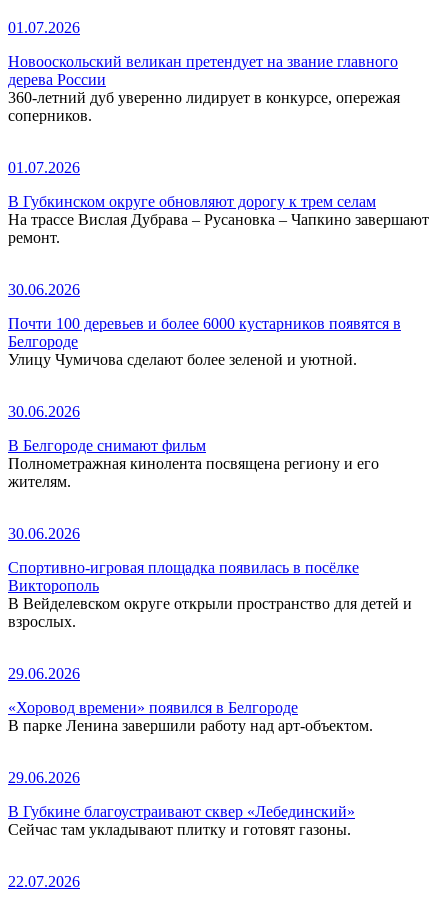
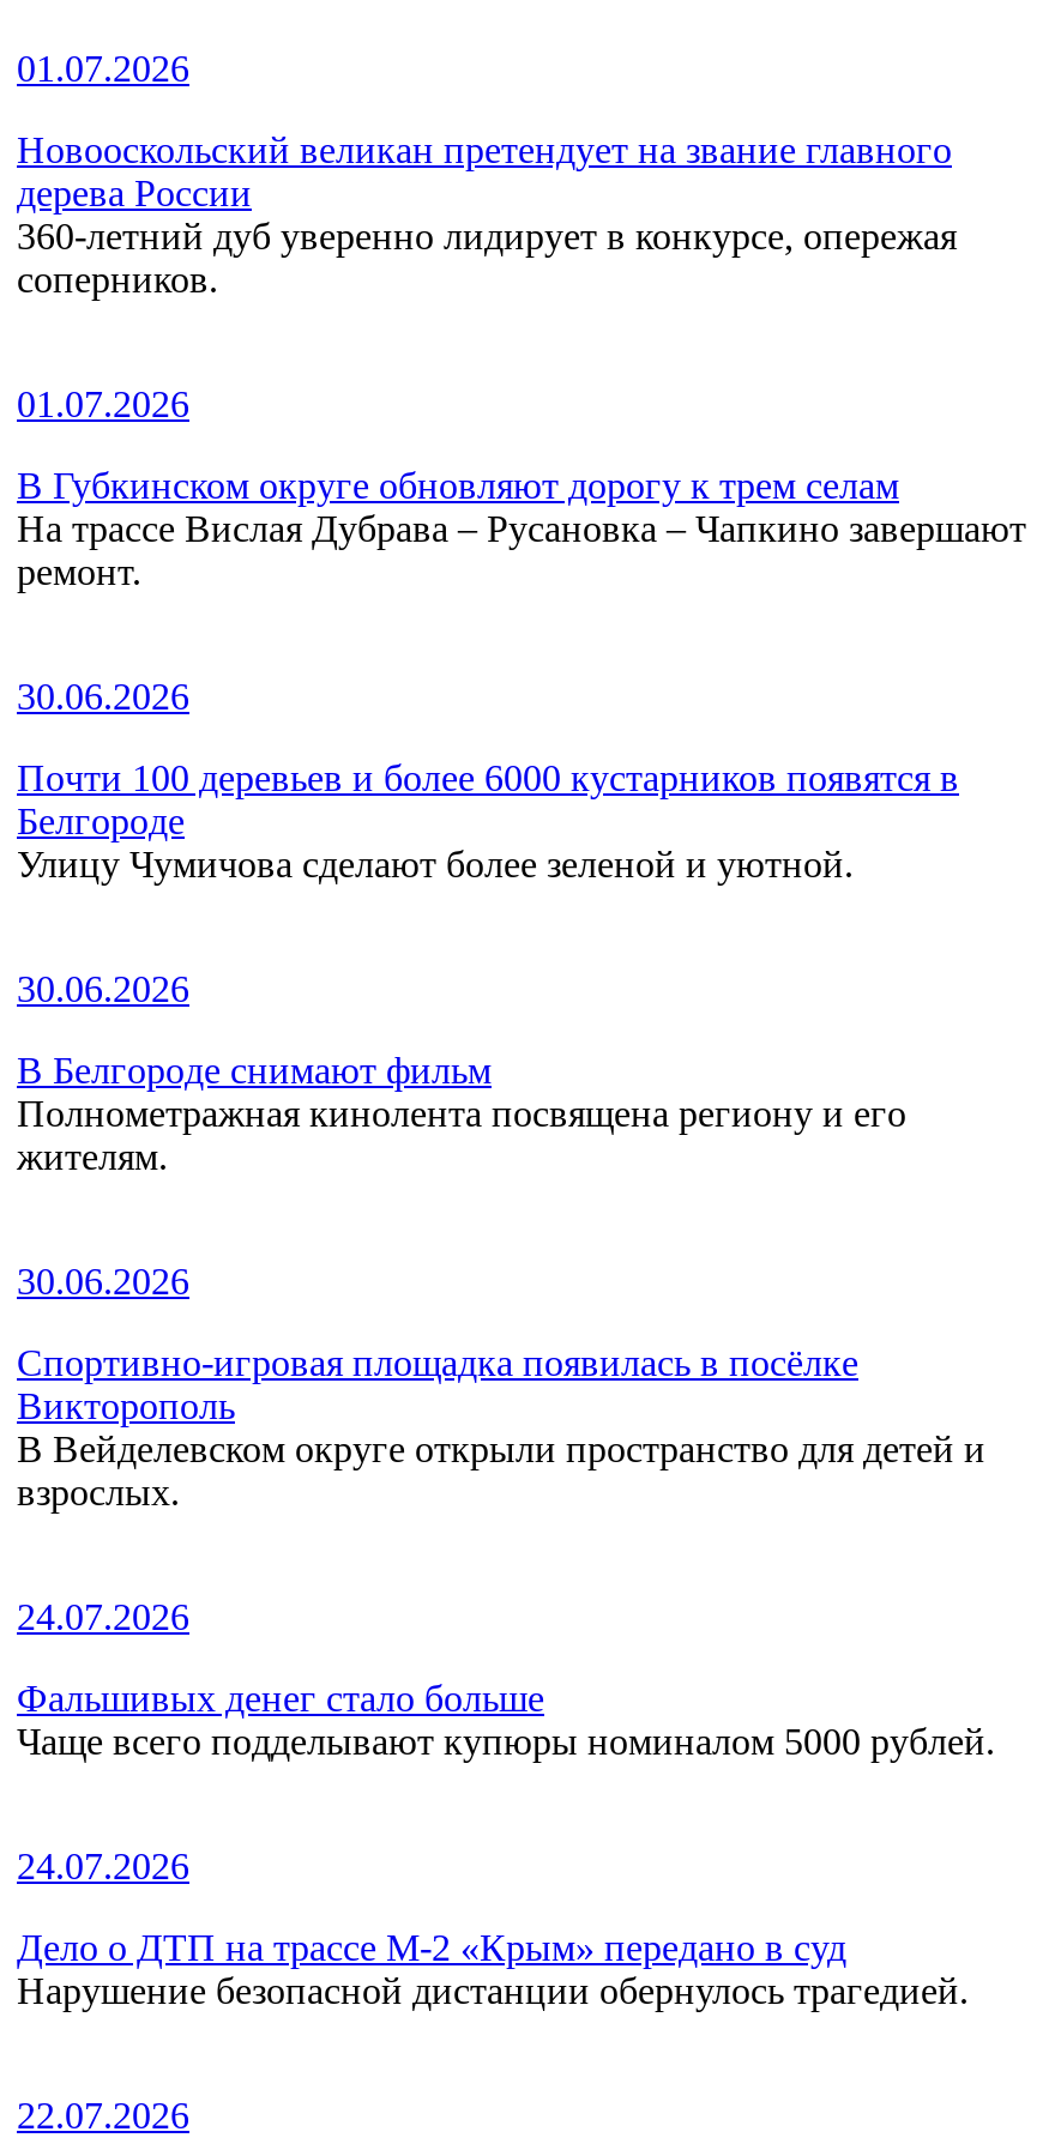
[8,665,80,682] 29.06.2026 -> [17,1596,189,1636] 24.07.2026
[8,699,373,734] «Хоровод времени» появился в Белгороде | В парке Ленина завершили работу над арт-объектом. -> [17,1677,995,1761] Фальшивых денег стало больше | Чаще всего подделывают купюры номиналом 5000 рублей.
[8,769,80,786] 29.06.2026 -> [17,1845,189,1886] 24.07.2026
[8,803,355,838] В Губкине благоустраивают сквер «Лебединский» | Сейчас там укладывают плитку и готовят газоны. -> [17,1926,969,2010] Дело о ДТП на трассе М-2 «Крым» передано в суд | Нарушение безопасной дистанции обернулось трагедией.

